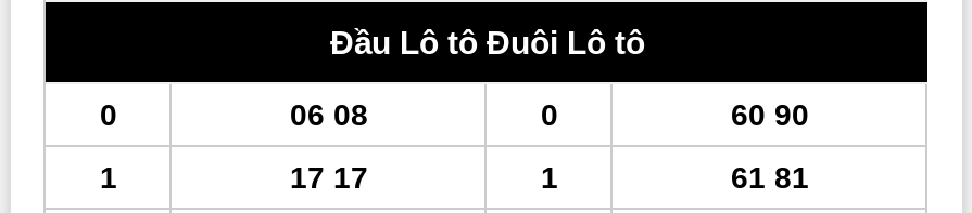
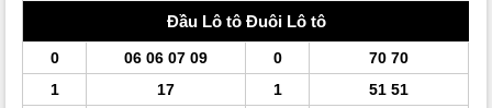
[290,97,368,132] 06 08 -> [125,49,208,66] 06 06 07 09
[731,97,809,132] 60 90 -> [370,49,409,66] 70 70
[290,160,368,194] 17 17 -> [158,81,175,98] 17
[731,160,809,194] 61 81 -> [370,81,409,98] 51 51

